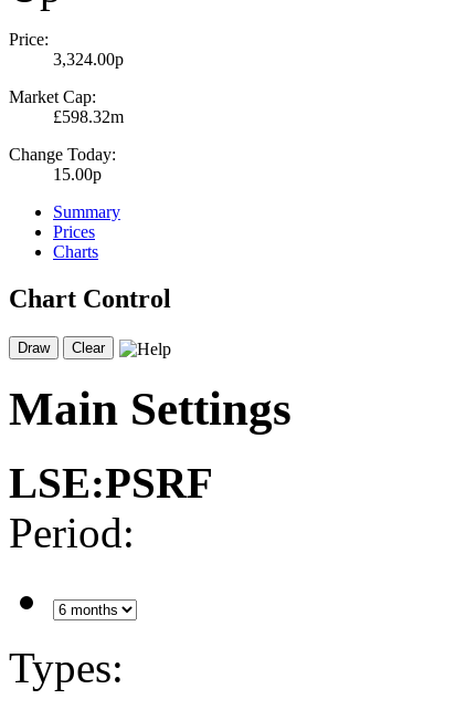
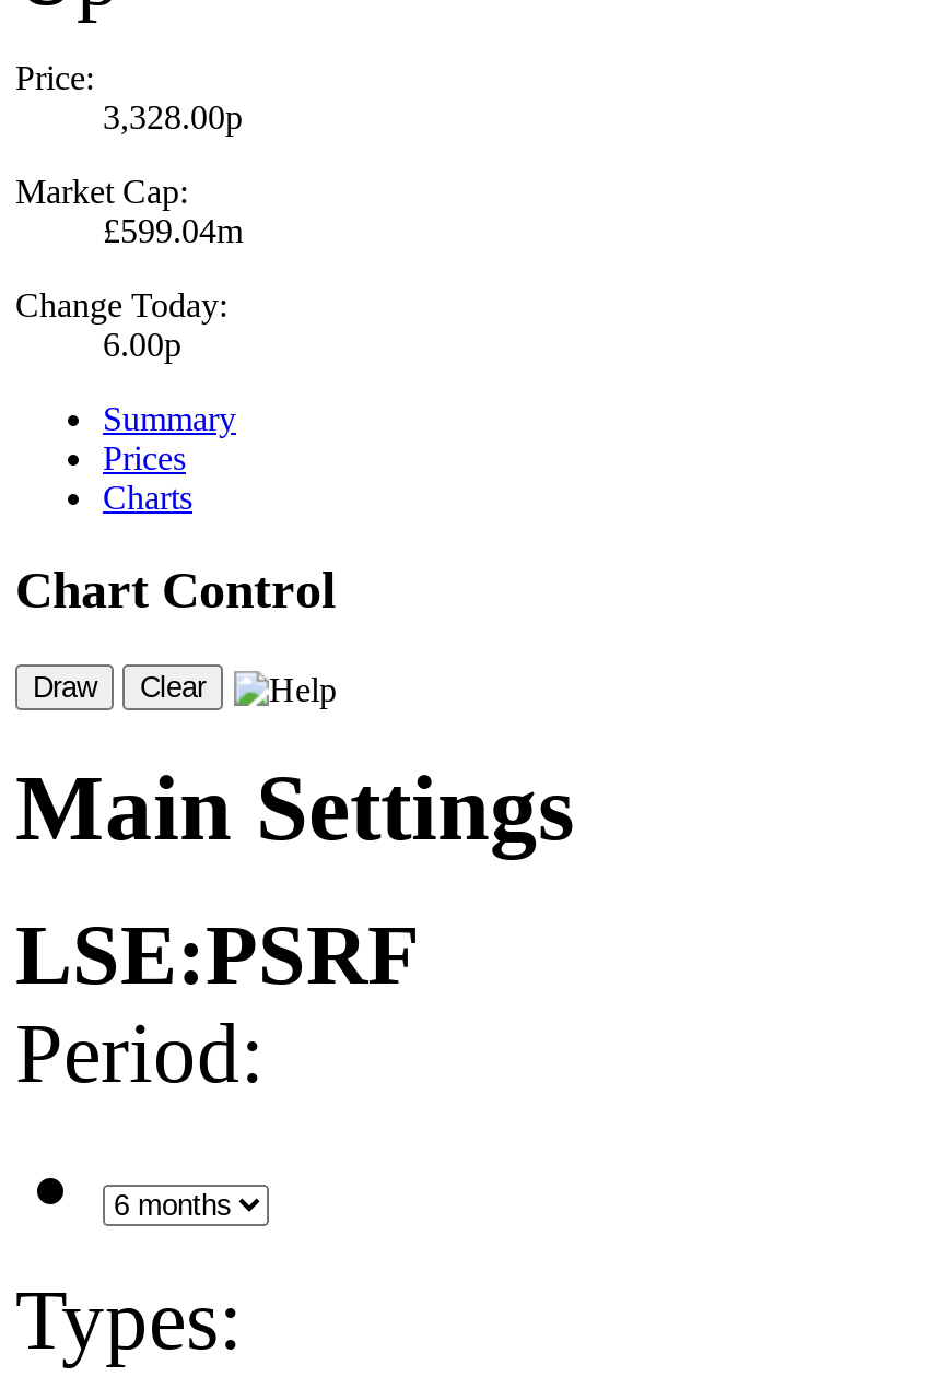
[53,50,124,68] 3,324.00p -> [103,98,243,135] 3,328.00p
[53,107,124,126] £598.32m -> [103,212,243,249] £599.04m
[53,165,102,183] 15.00p -> [103,325,181,363] 6.00p

